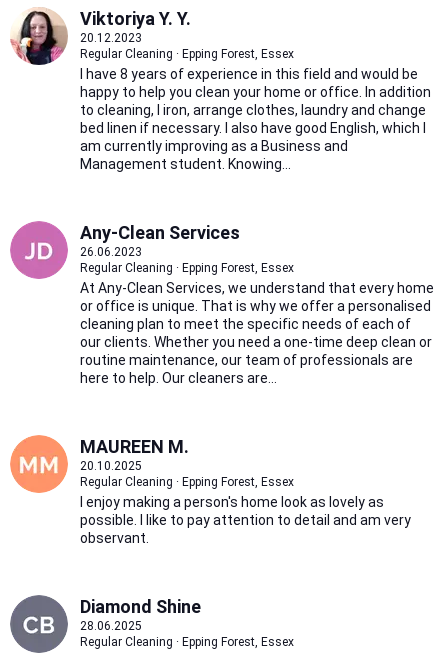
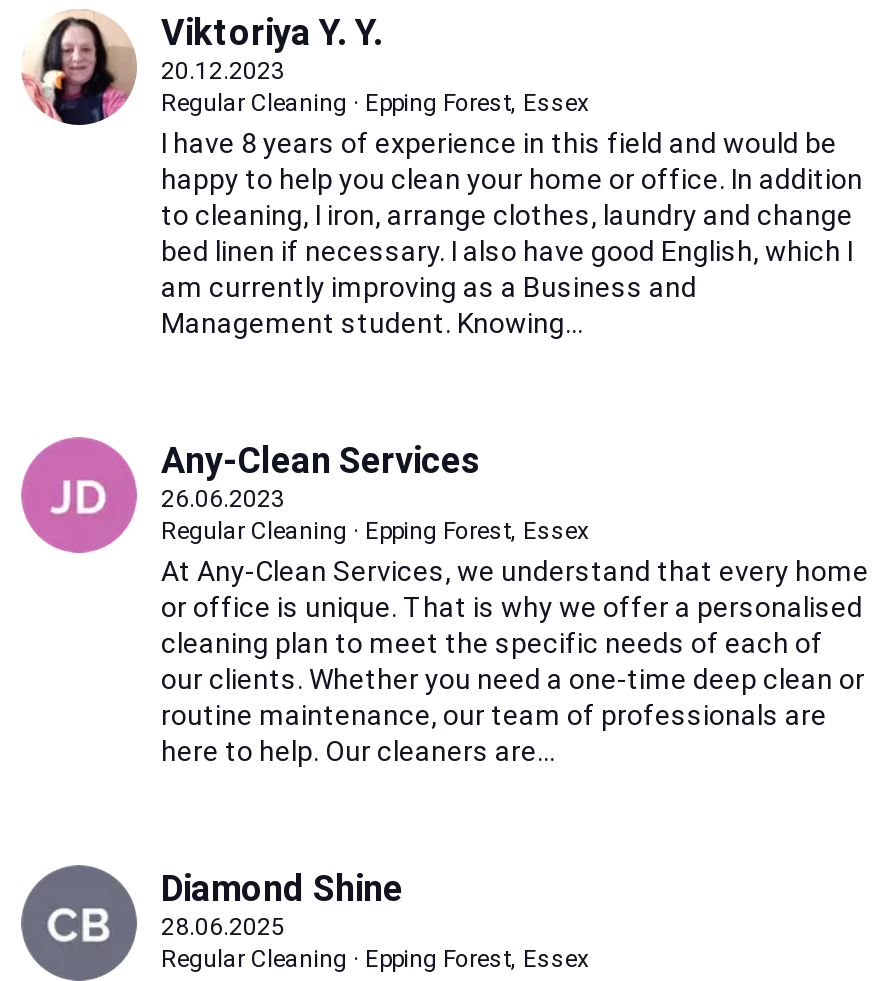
[9,434,411,546] [image] | MAUREEN M. | 20.10.2025 | Regular Cleaning · Epping Forest, Essex | I enjoy making a person's home look as lovely as | possible. I like to pay attention to detail and am very | observant. -> none

